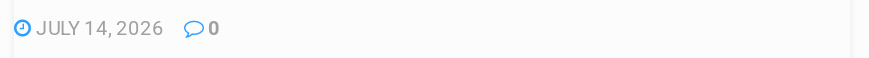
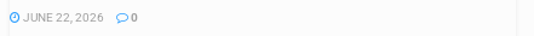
[32,17,220,39] JULY 14, 2026 0 -> [21,11,138,24] JUNE 22, 2026 0

